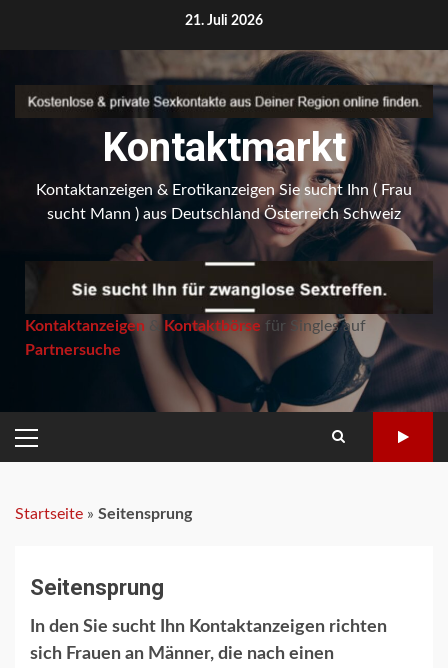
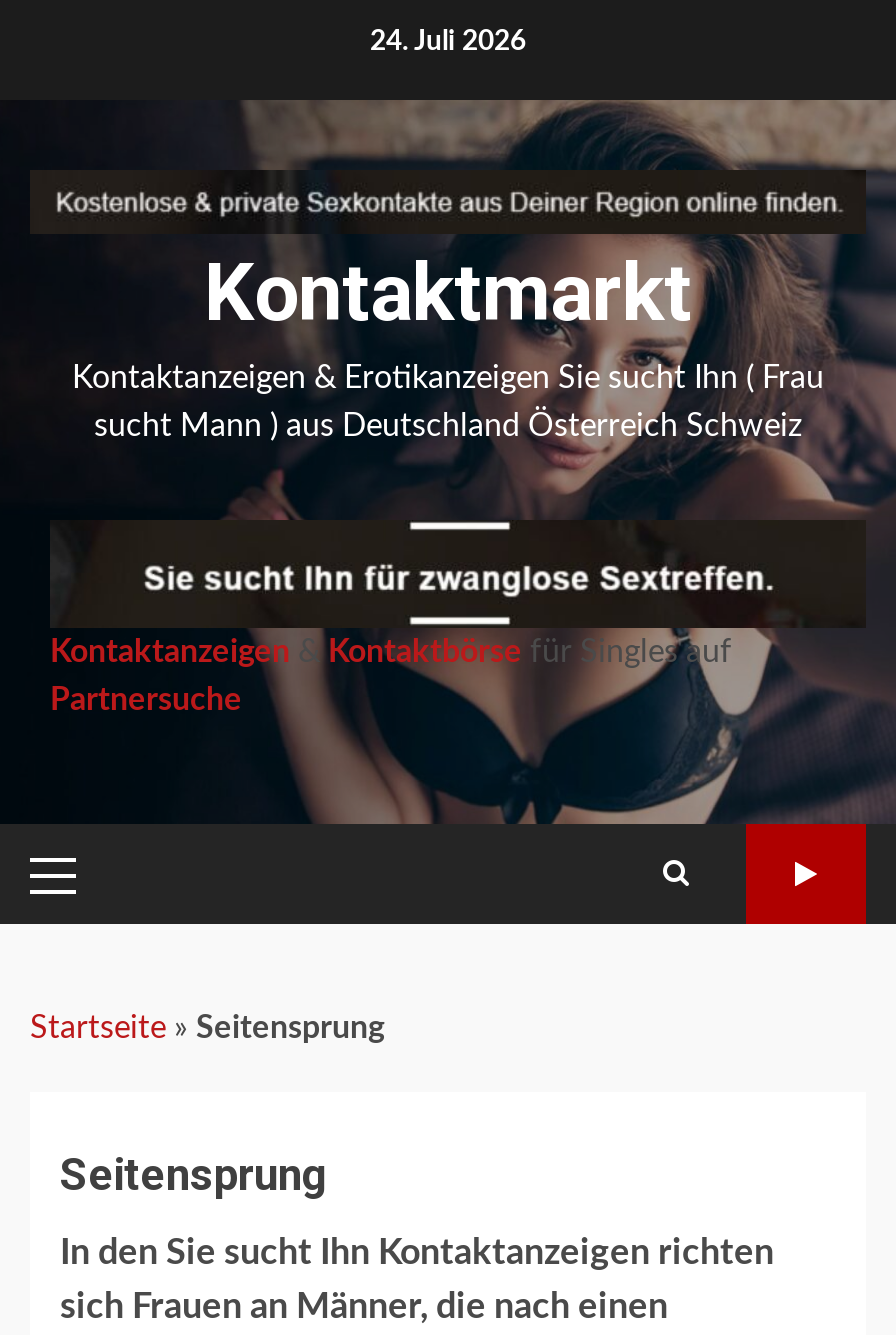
[185,14,263,28] 21. Juli 2026 -> [370,28,526,56] 24. Juli 2026

